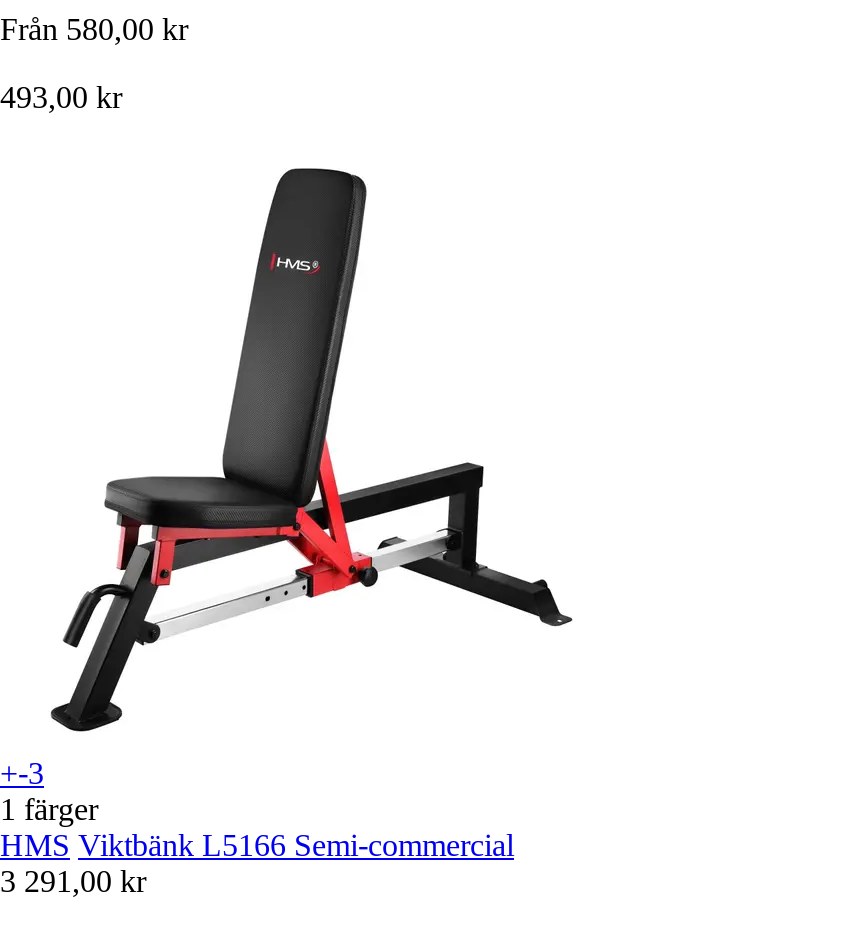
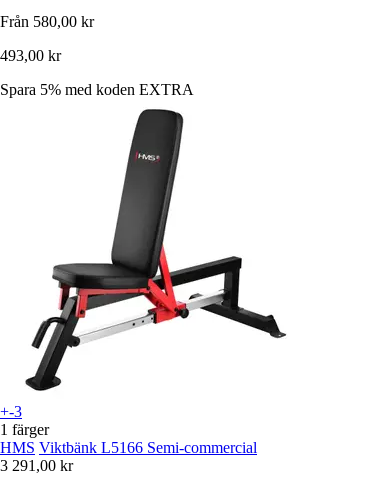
none -> [0,81,194,98] Spara 5% med koden EXTRA

